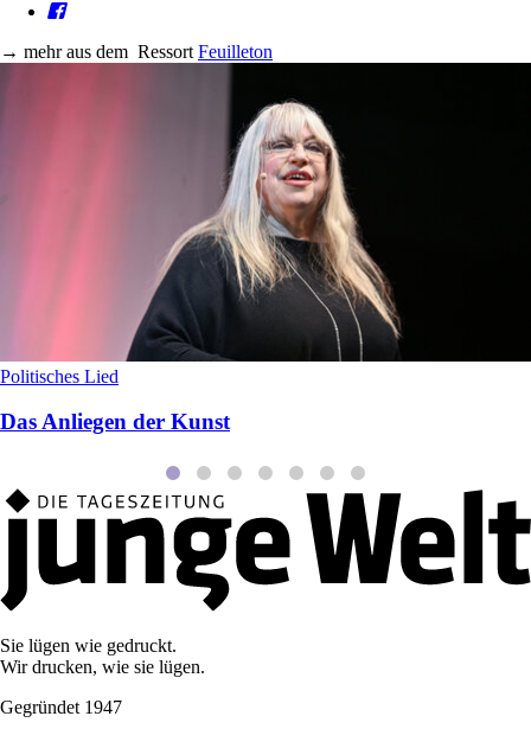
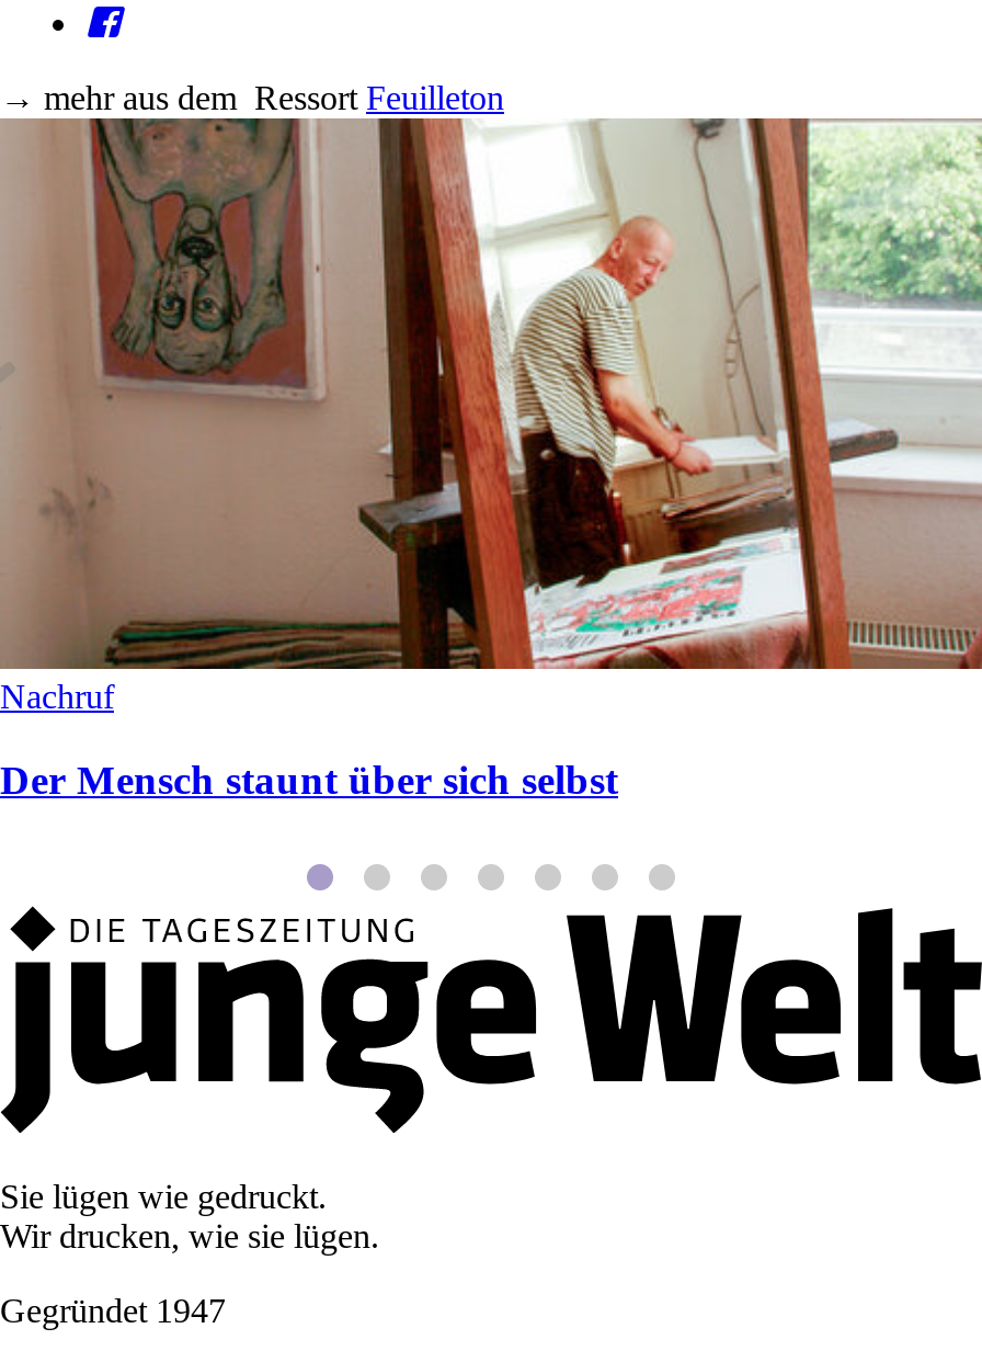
[0,62,527,386] [image] | Politisches Lied -> [0,116,975,714] [image] | Nachruf
[0,409,230,434] Das Anliegen der Kunst -> [0,758,618,804] Der Mensch staunt über sich selbst

